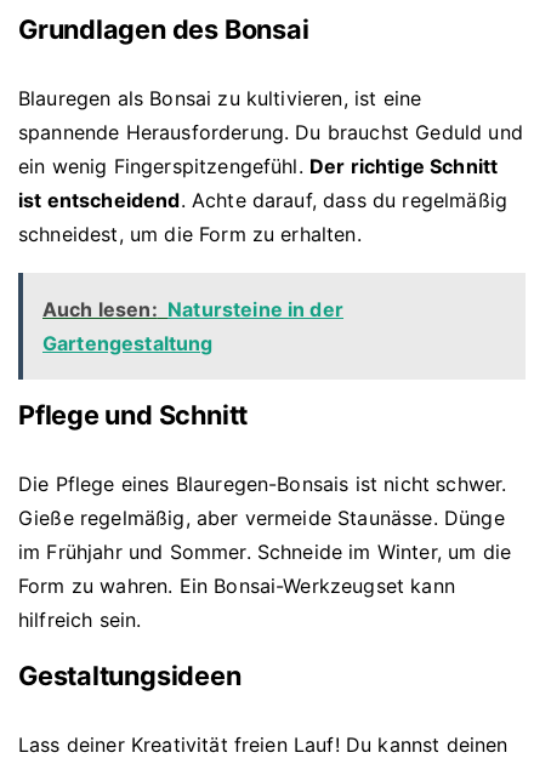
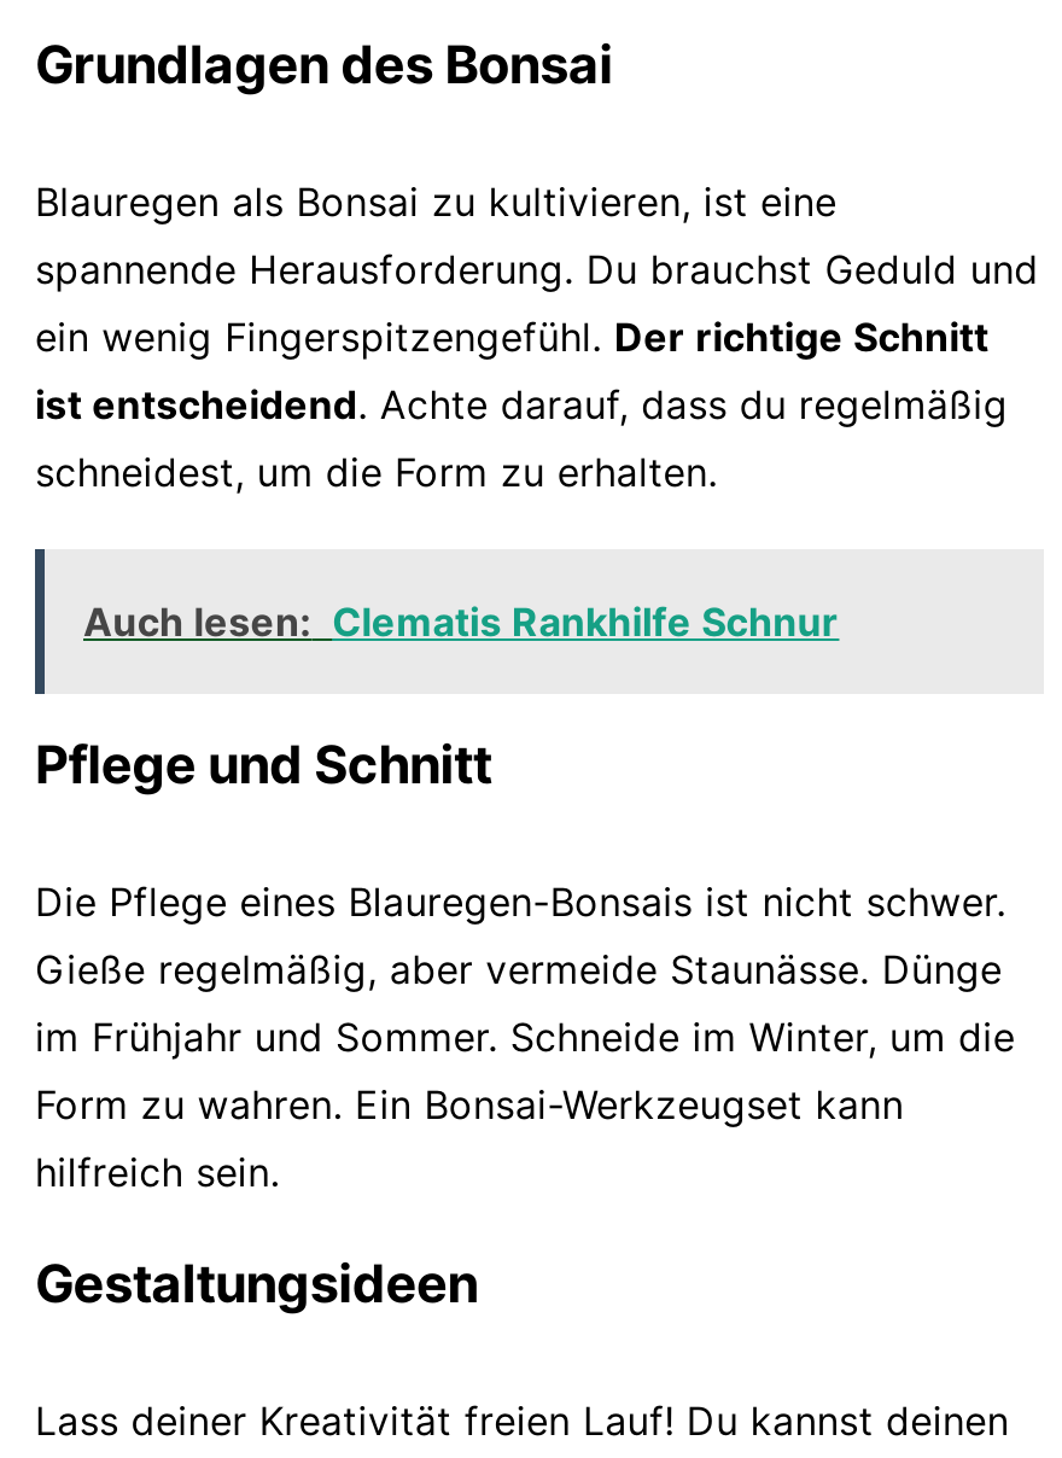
[42,298,343,356] Auch lesen: Natursteine in der | Gartengestaltung -> [83,598,839,647] Auch lesen: Clematis Rankhilfe Schnur

